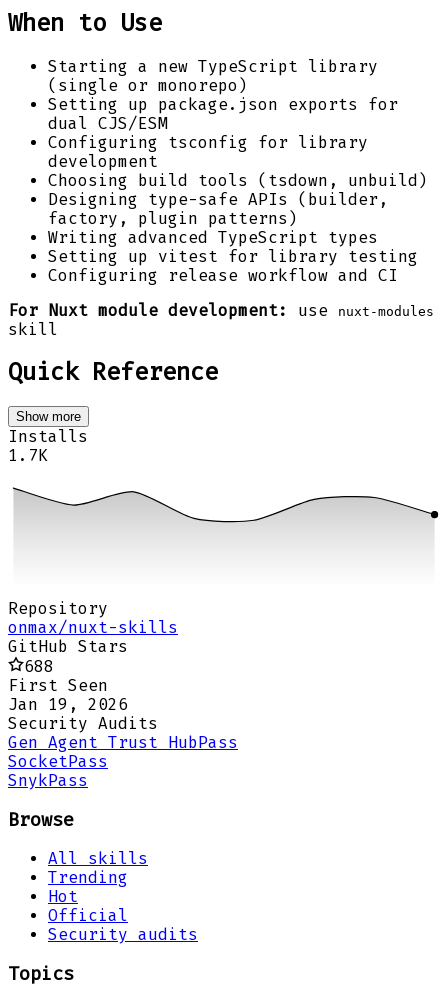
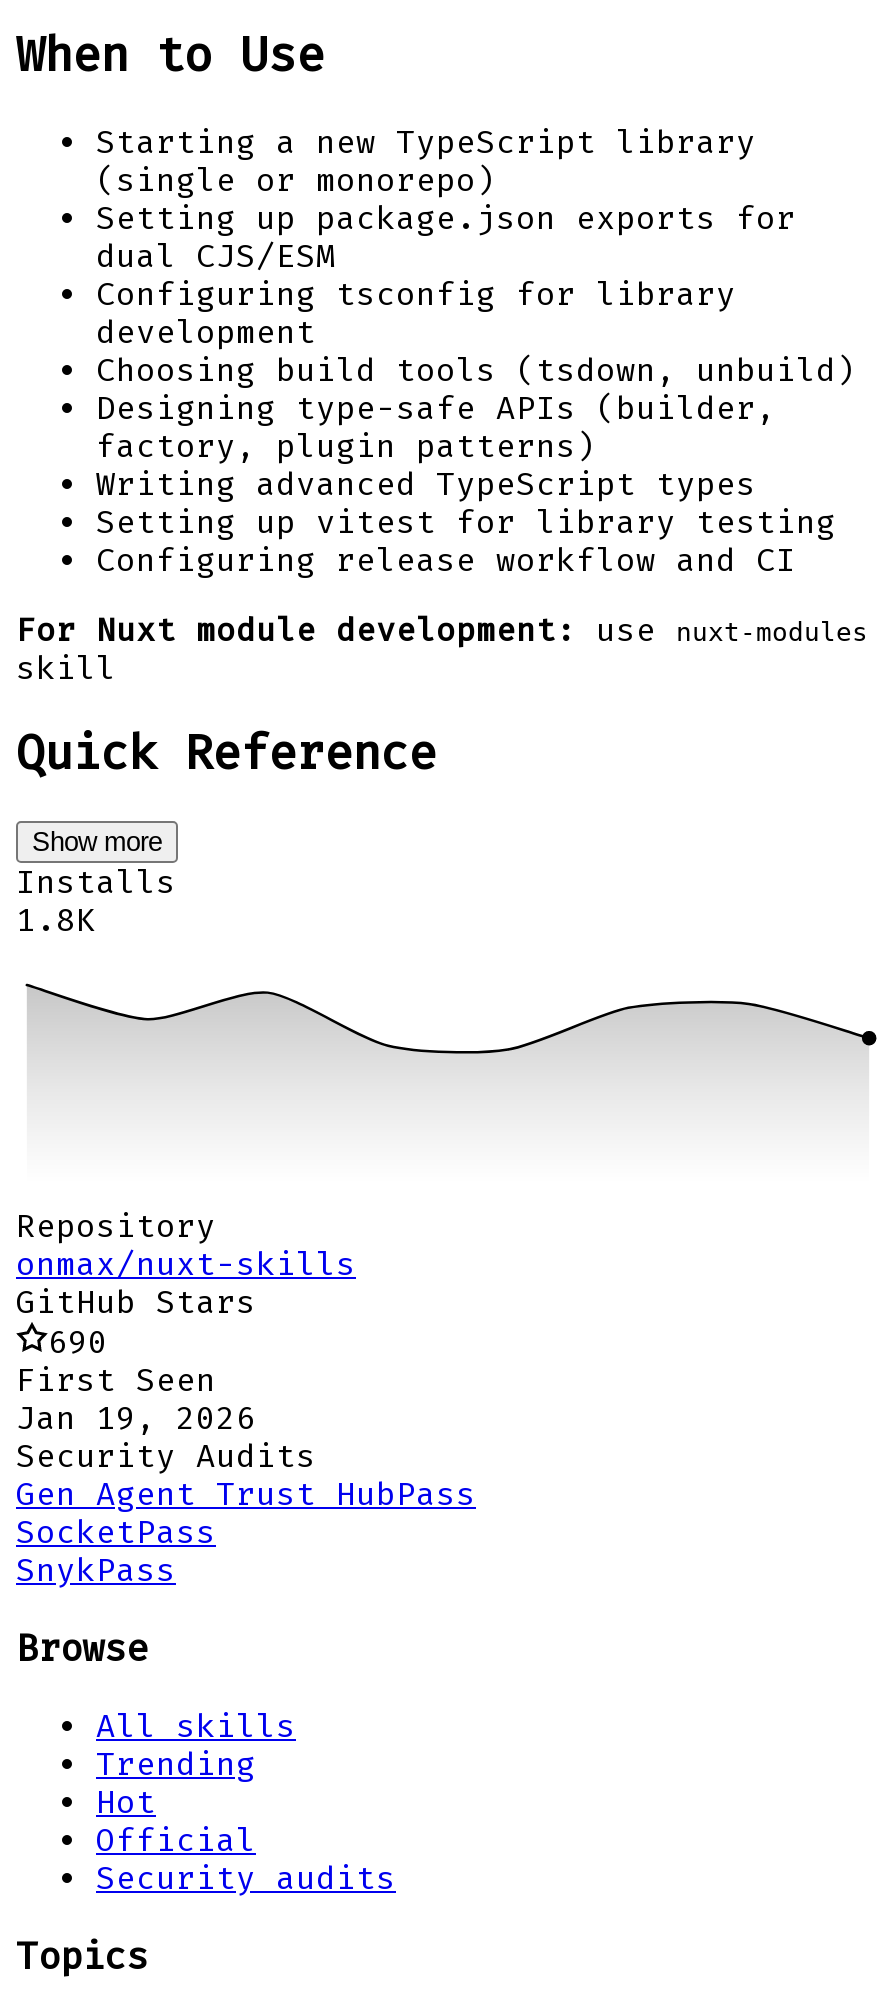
[8,446,48,465] 1.7K -> [16,902,96,940] 1.8K
[24,657,54,676] 688 -> [48,1323,108,1361] 690

